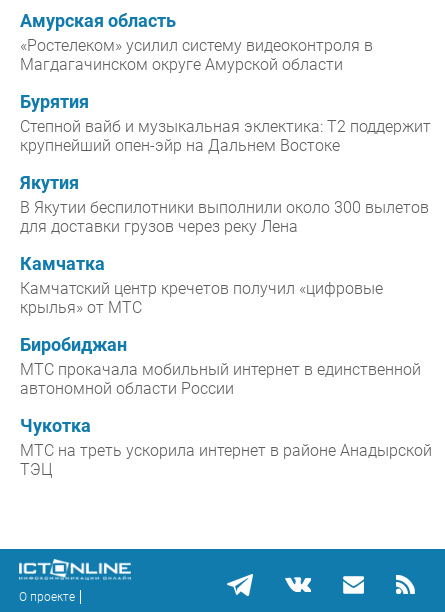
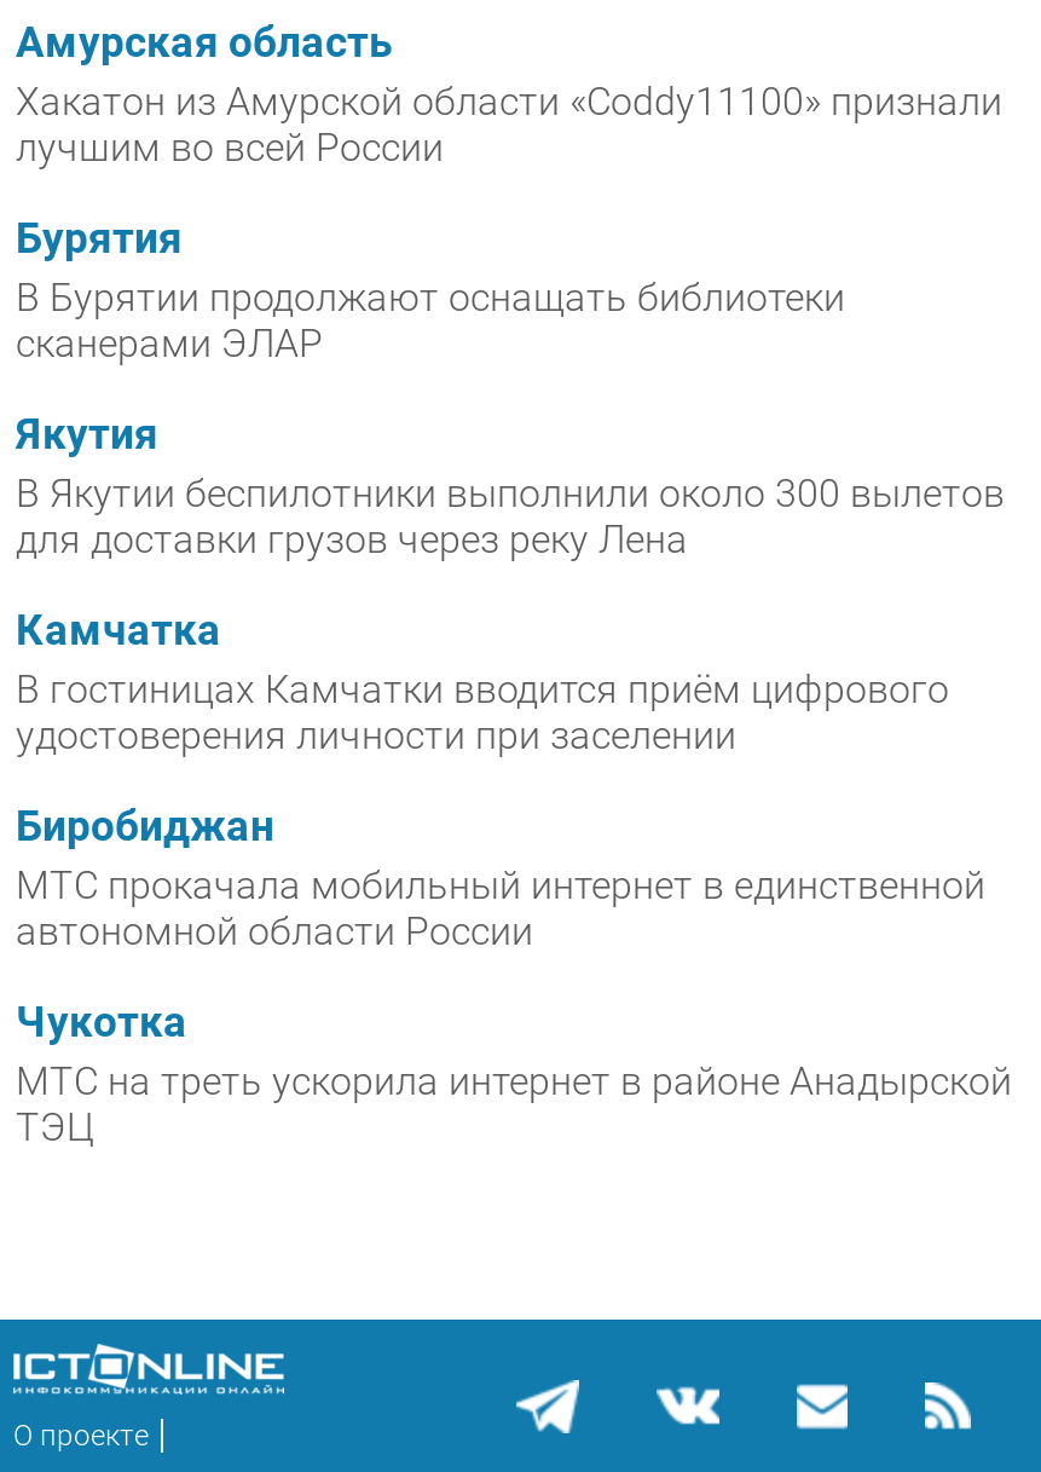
[20,35,373,73] «Ростелеком» усилил систему видеоконтроля в | Магдагачинском округе Амурской области -> [16,77,1002,169] Хакатон из Амурской области «Coddy11100» признали | лучшим во всей России
[20,116,431,154] Степной вайб и музыкальная эклектика: Т2 поддержит | крупнейший опен-эйр на Дальнем Востоке -> [16,273,845,365] В Бурятии продолжают оснащать библиотеки | сканерами ЭЛАР
[20,278,383,316] Камчатский центр кречетов получил «цифровые | крылья» от МТС -> [16,665,949,757] В гостиницах Камчатки вводится приём цифрового | удостоверения личности при заселении

